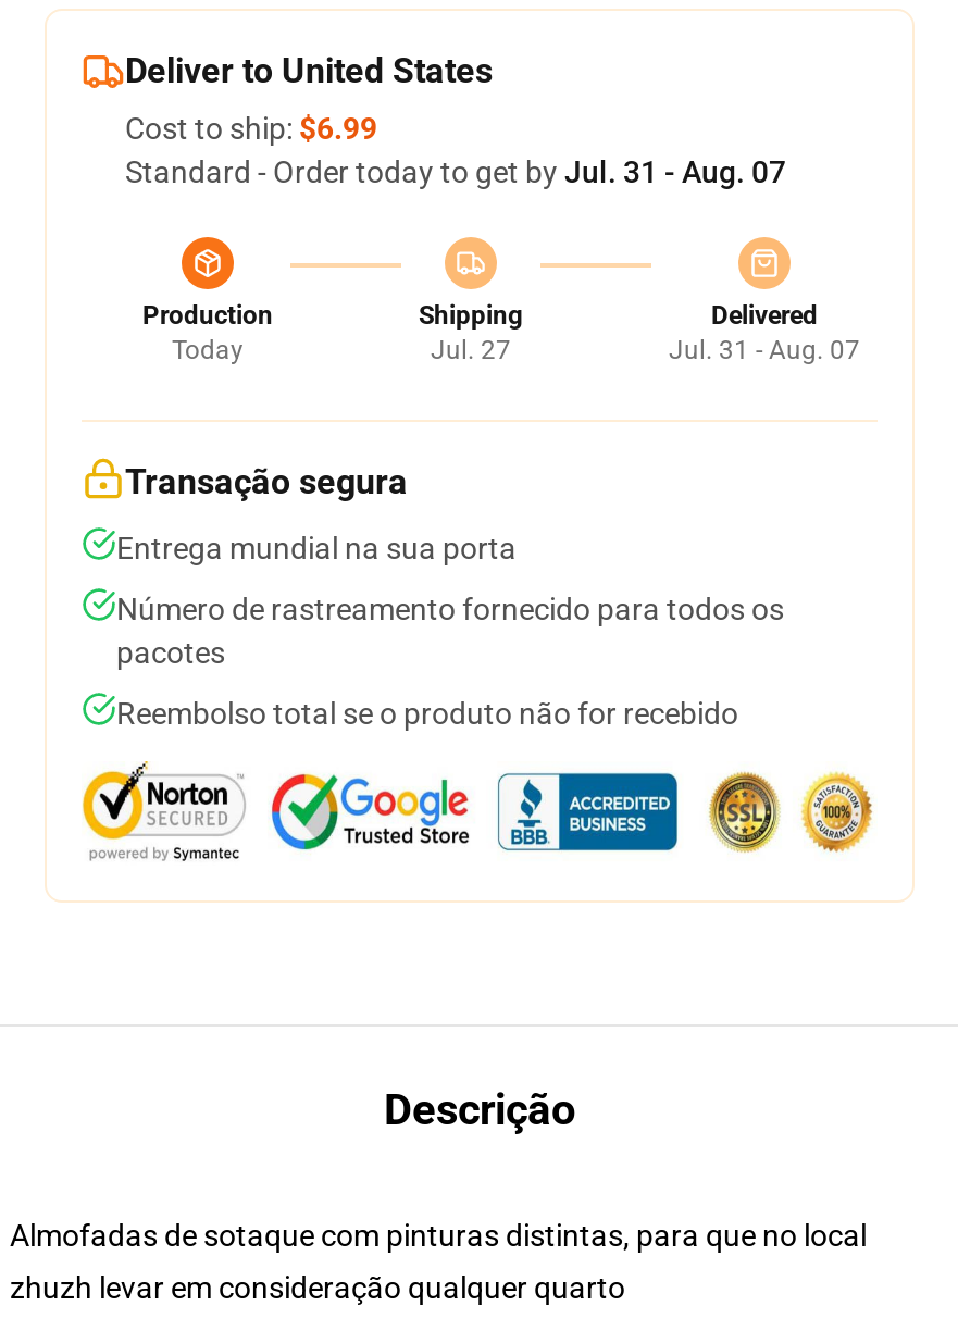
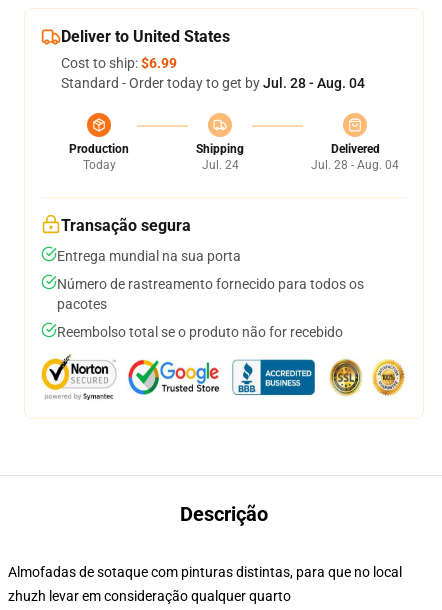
[125,154,786,189] Standard - Order today to get by Jul. 31 - Aug. 07 -> [61,75,365,91] Standard - Order today to get by Jul. 28 - Aug. 04
[431,335,511,365] Jul. 27 -> [201,158,238,172] Jul. 24
[669,335,860,365] Jul. 31 - Aug. 07 -> [311,158,399,172] Jul. 28 - Aug. 04

